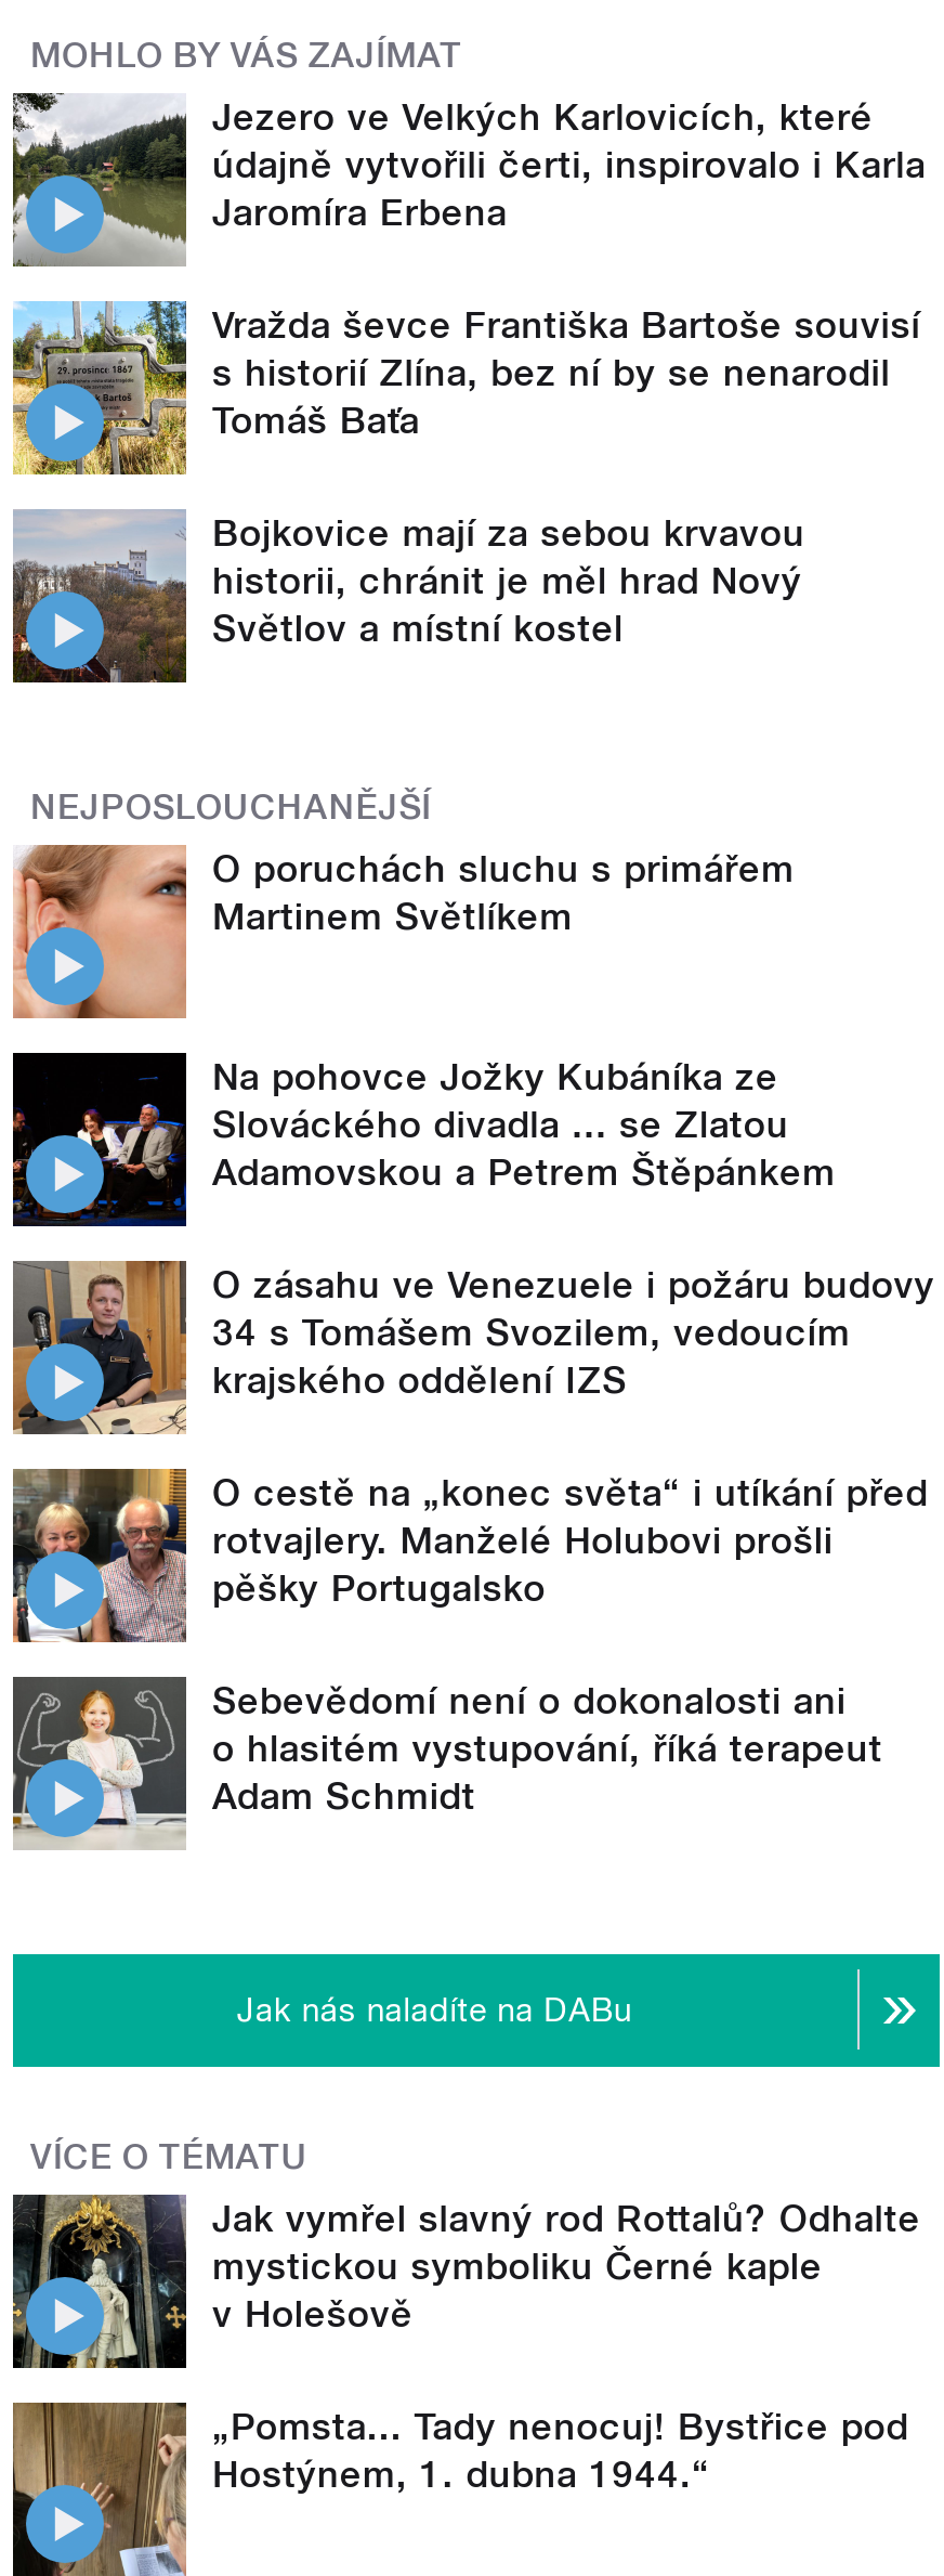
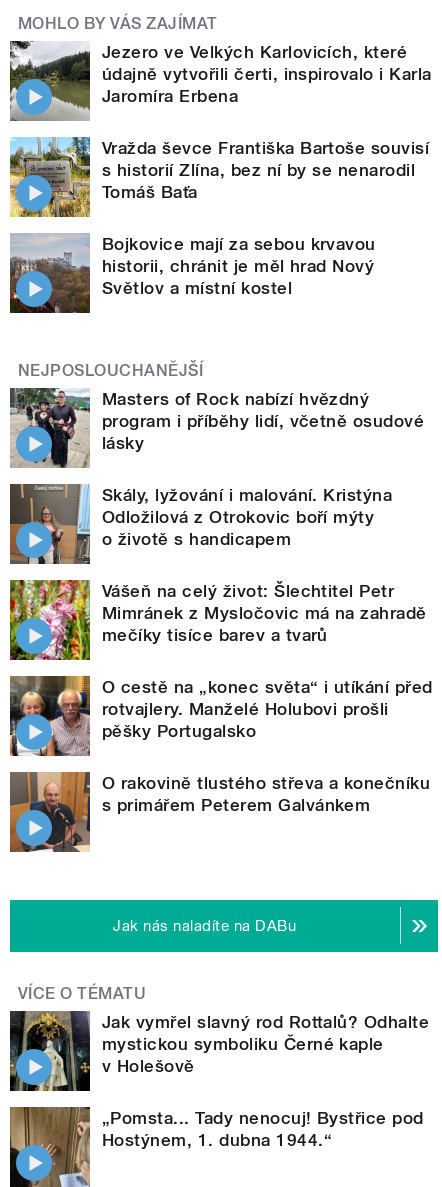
[13,843,794,1018] [image] | O poruchách sluchu s primářem | Martinem Světlíkem -> [9,387,424,469] [image] | Masters of Rock nabízí hvězdný | program i příběhy lidí, včetně osudové | lásky
[11,1051,836,1228] [image] | Na pohovce Jožky Kubáníka ze | Slováckého divadla ... se Zlatou | Adamovskou a Petrem Štěpánkem -> [9,483,392,565] [image] | Skály, lyžování i malování. Kristýna | Odložilová z Otrokovic boří mýty | o životě s handicapem
[13,1261,935,1434] [image] | O zásahu ve Venezuele i požáru budovy | 34 s Tomášem Svozilem, vedoucím | krajského oddělení IZS -> [10,579,427,660] [image] | Vášeň na celý život: Šlechtitel Petr | Mimránek z Mysločovic má na zahradě | mečíky tisíce barev a tvarů
[11,1675,883,1848] [image] | Sebevědomí není o dokonalosti ani | o hlasitém vystupování, říká terapeut | Adam Schmidt -> [9,771,430,852] [image] | O rakovině tlustého střeva a konečníku | s primářem Peterem Galvánkem

